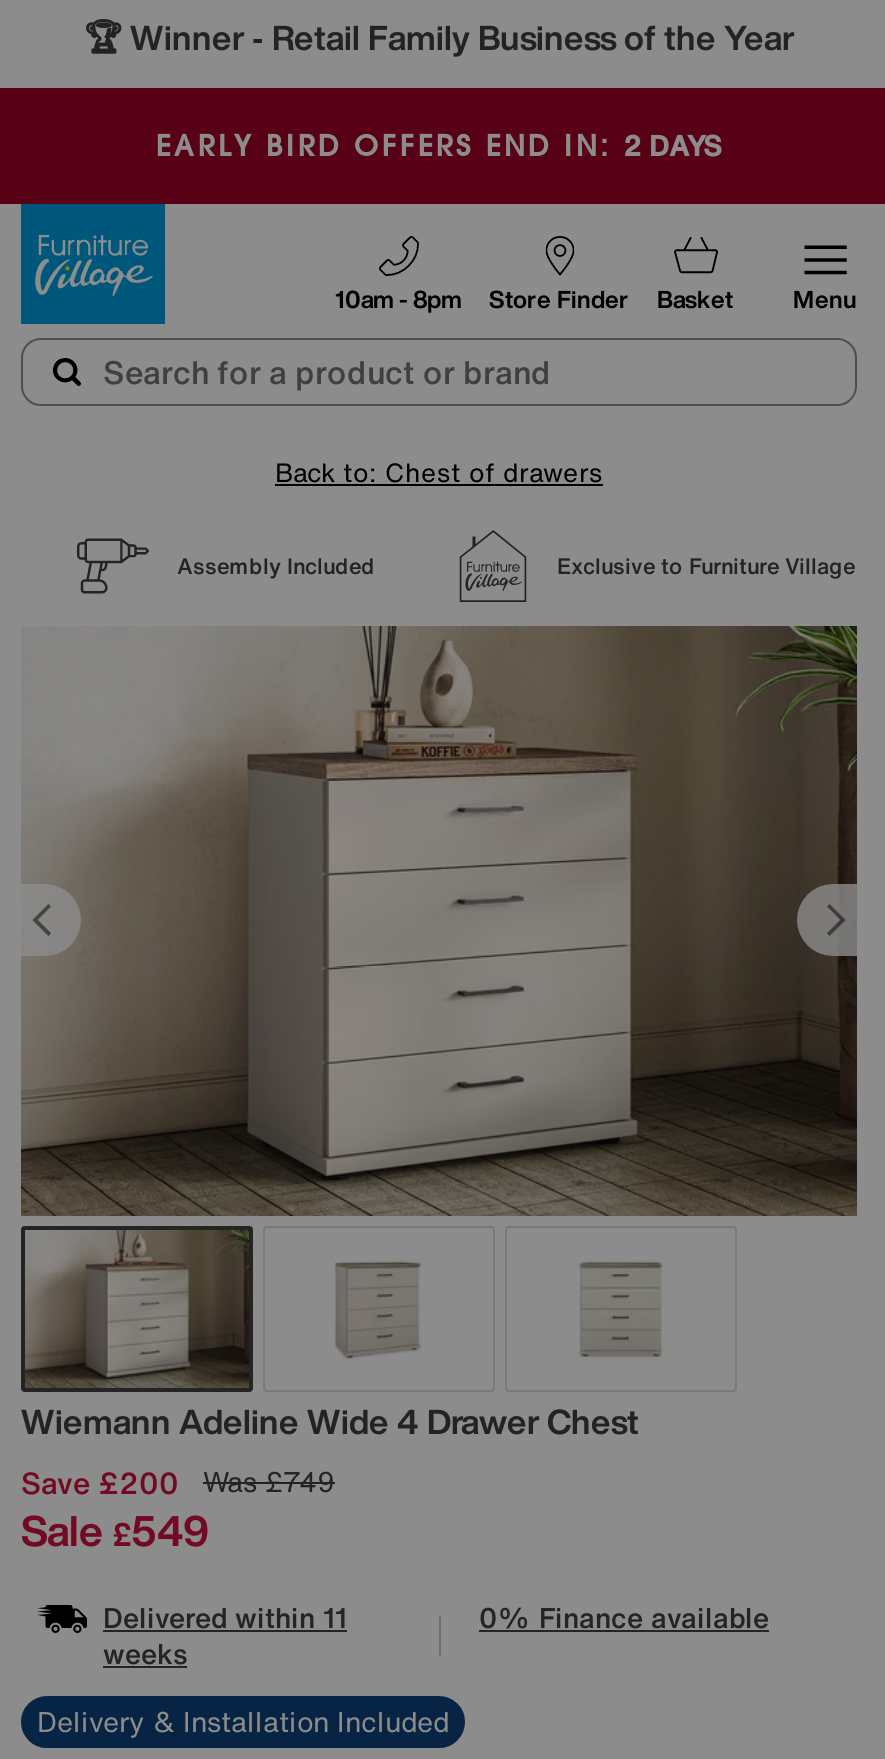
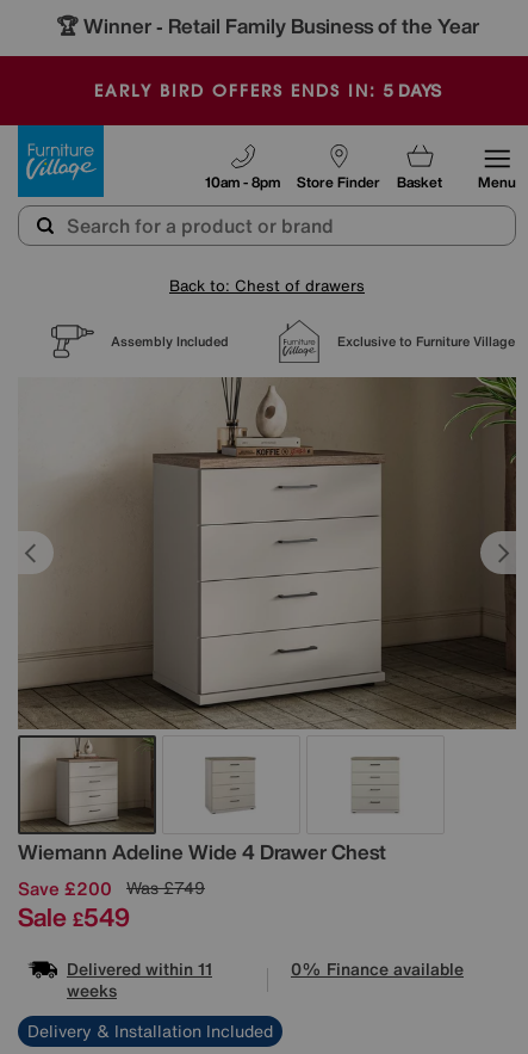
[157,124,721,166] EARLY BIRD OFFERS END IN: 2 DAYS -> [94,78,440,103] EARLY BIRD OFFERS ENDS IN: 5 DAYS

